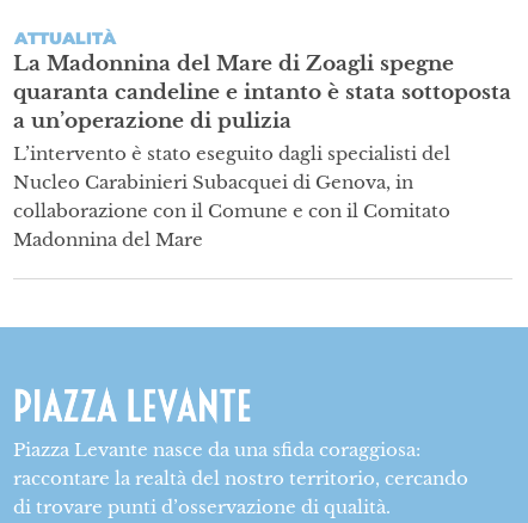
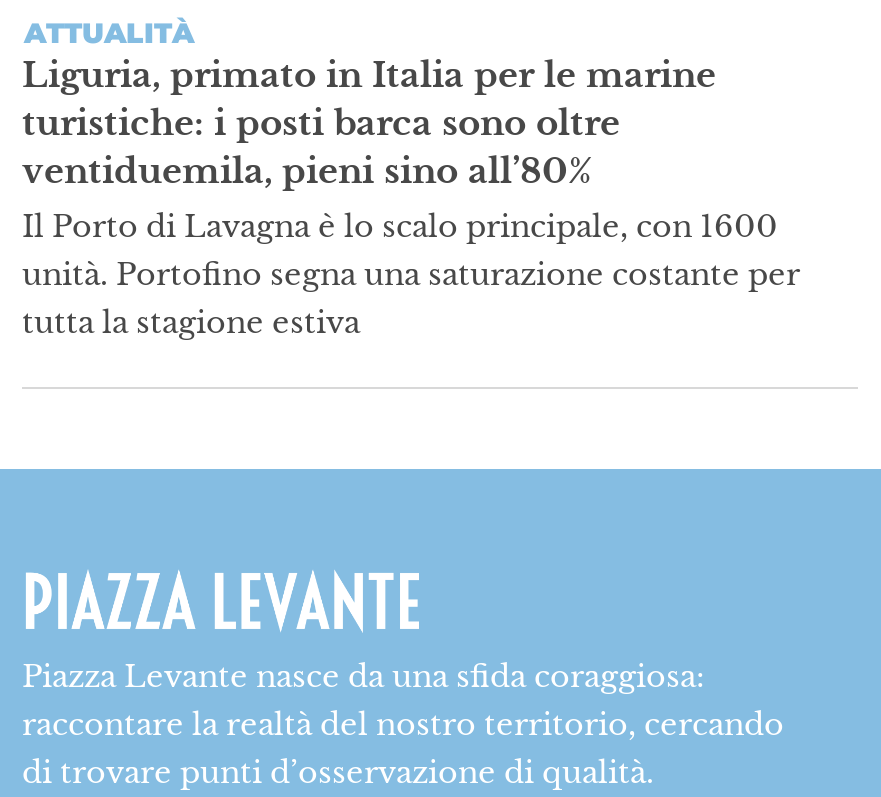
[13,51,511,251] La Madonnina del Mare di Zoagli spegne | quaranta candeline e intanto è stata sottoposta | a un’operazione di pulizia | L’intervento è stato eseguito dagli specialisti del | Nucleo Carabinieri Subacquei di Genova, in | collaborazione con il Comune e con il Comitato | Madonnina del Mare -> [22,55,800,341] Liguria, primato in Italia per le marine | turistiche: i posti barca sono oltre | ventiduemila, pieni sino all’80% | Il Porto di Lavagna è lo scalo principale, con 1600 | unità. Portofino segna una saturazione costante per | tutta la stagione estiva

